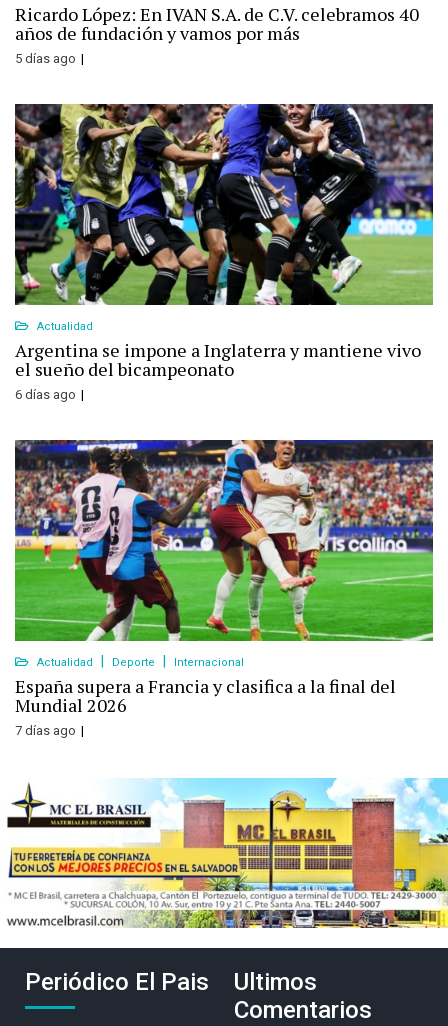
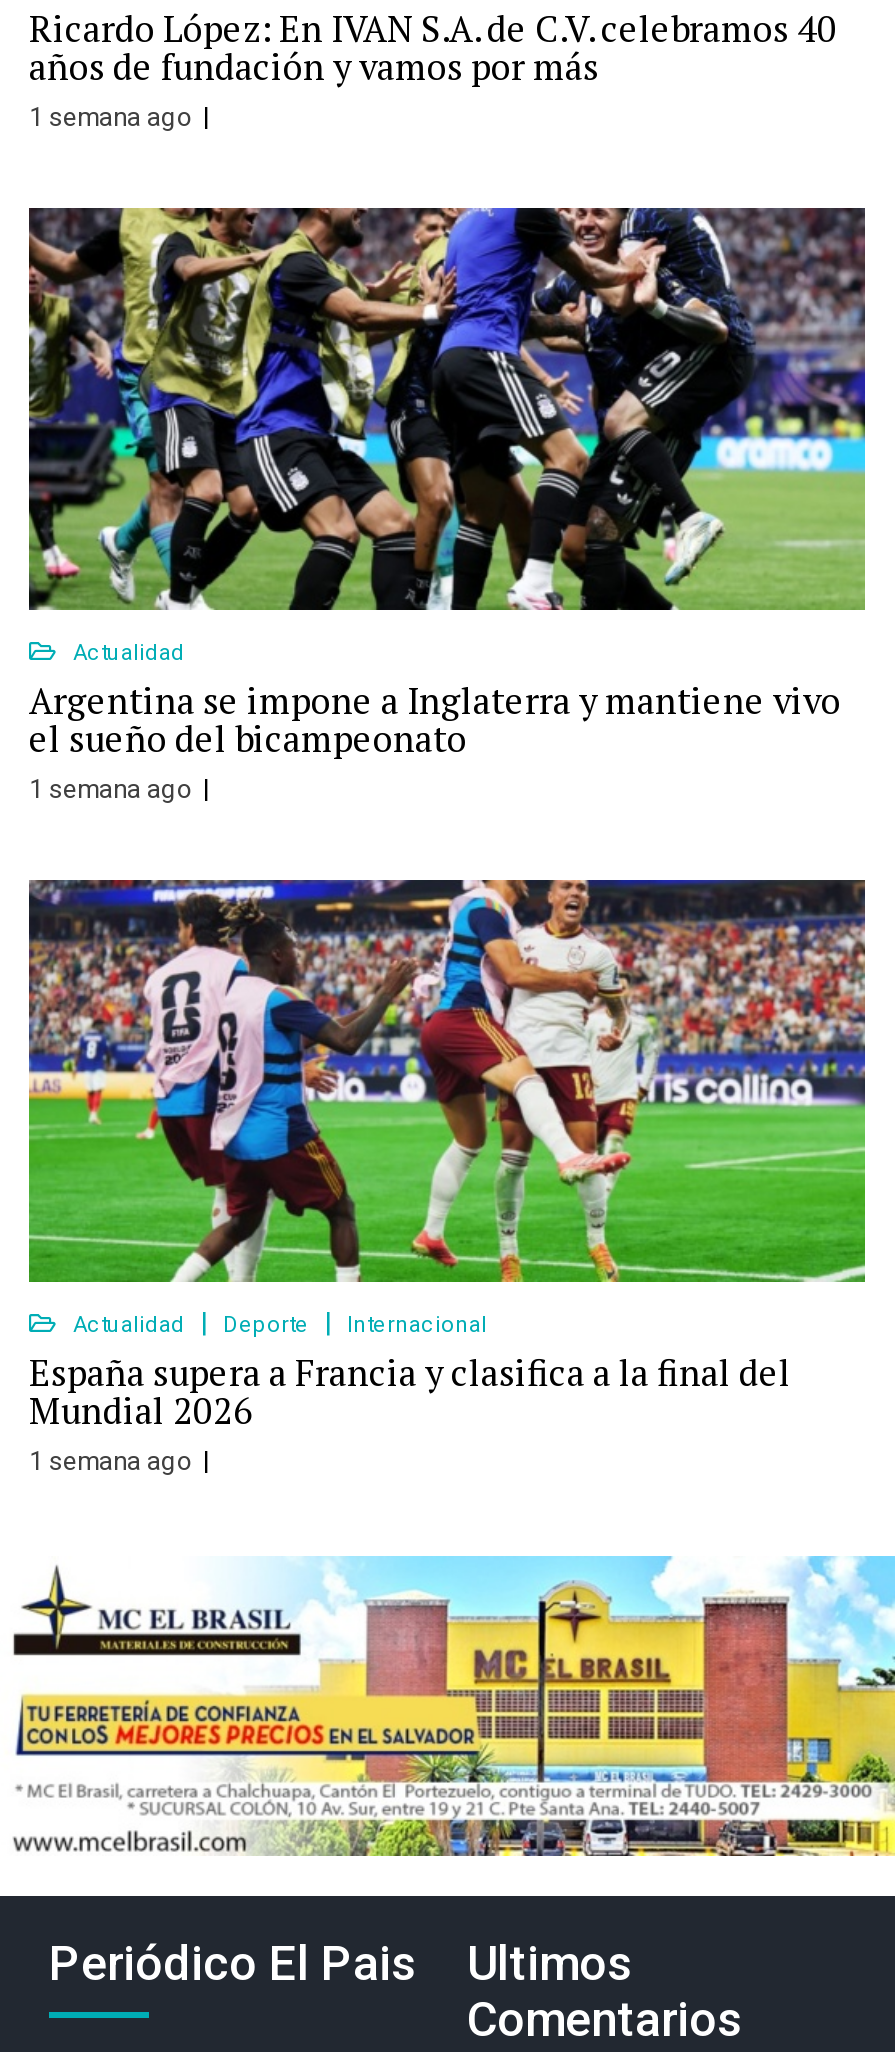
[15,51,76,66] 5 días ago -> [29,103,193,133] 1 semana ago
[15,387,76,402] 6 días ago -> [29,775,193,805] 1 semana ago
[15,723,76,738] 7 días ago -> [29,1446,193,1476] 1 semana ago

